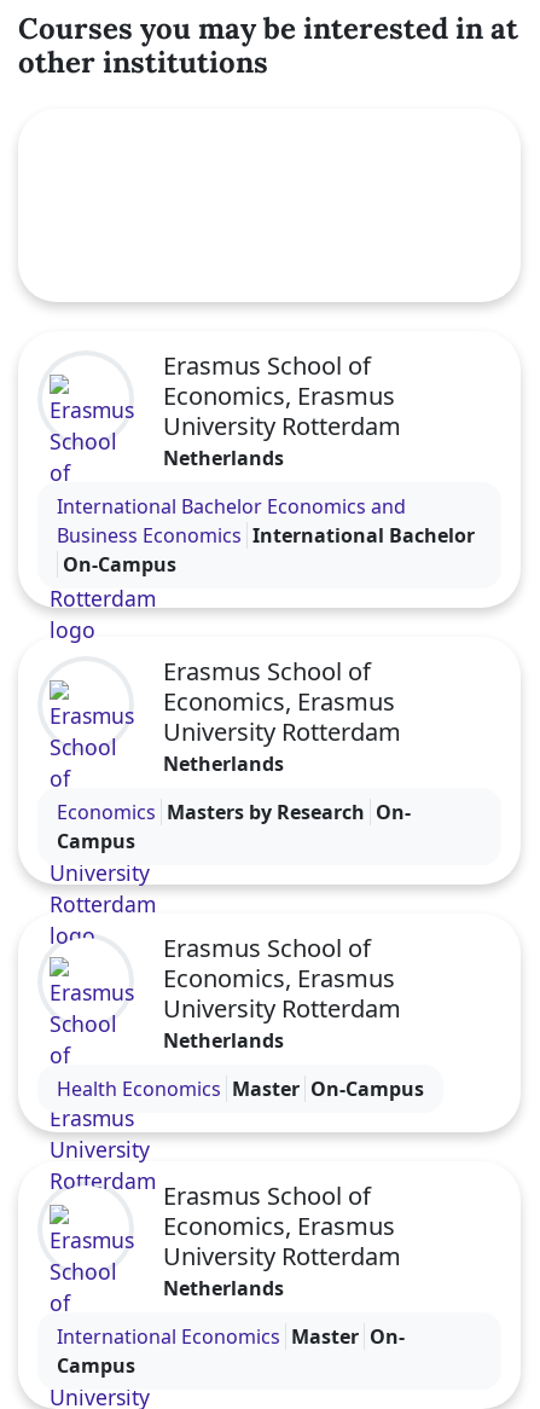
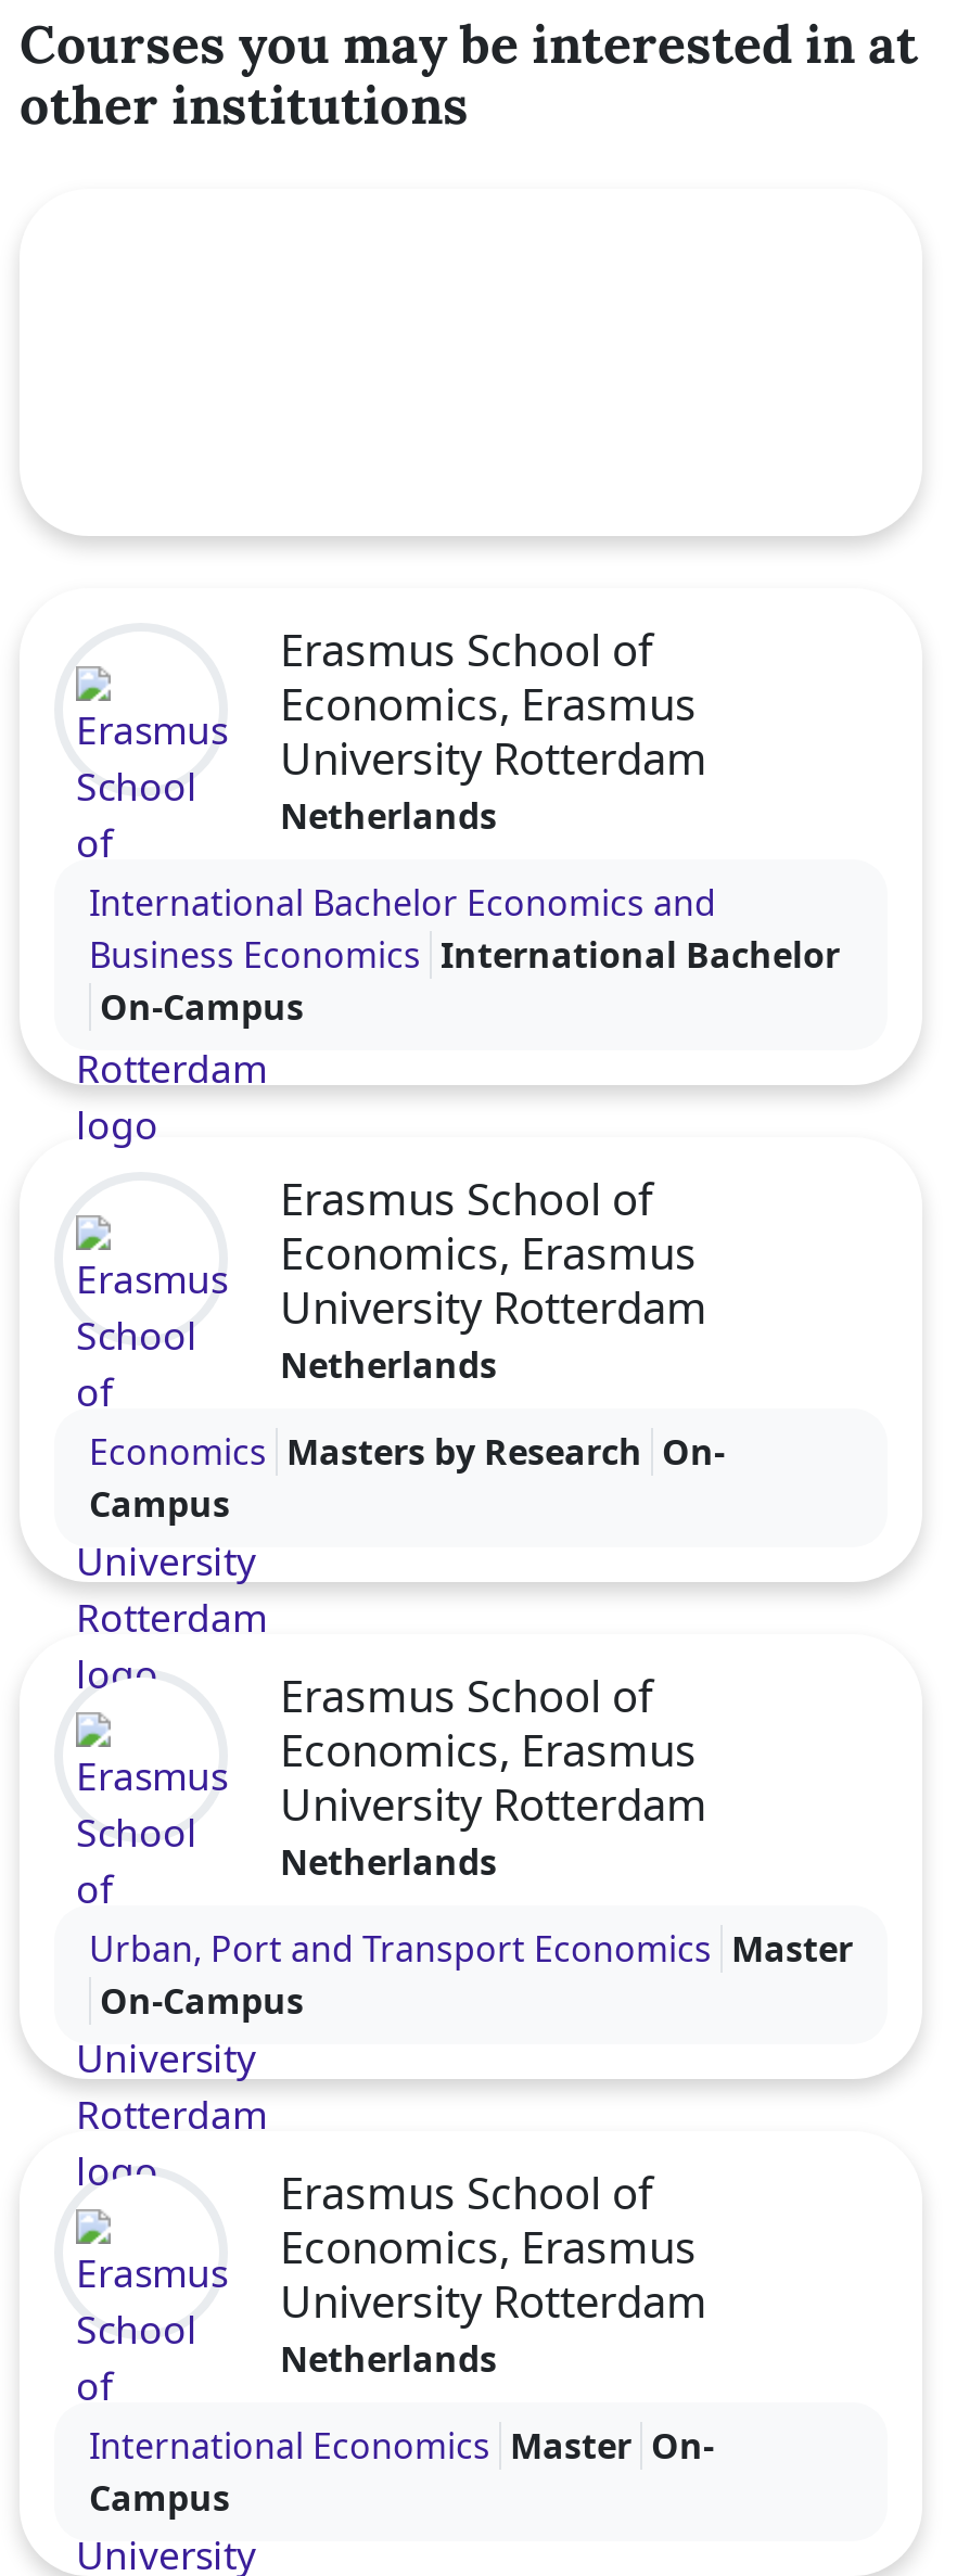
[57,1075,424,1102] Health Economics Master On-Campus -> [89,1925,853,2025] Urban, Port and Transport Economics Master | On-Campus

